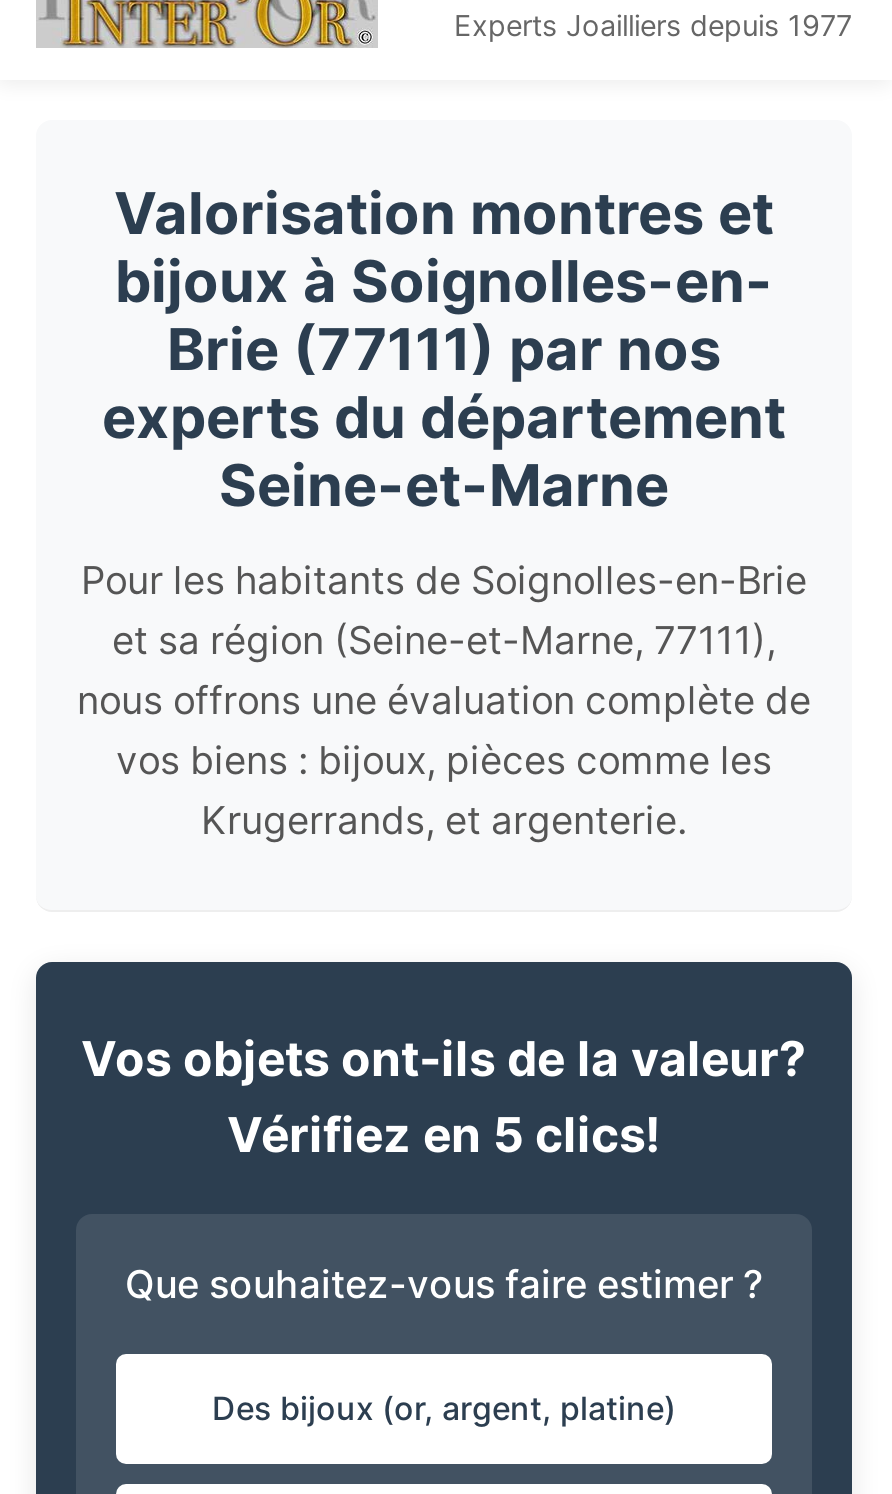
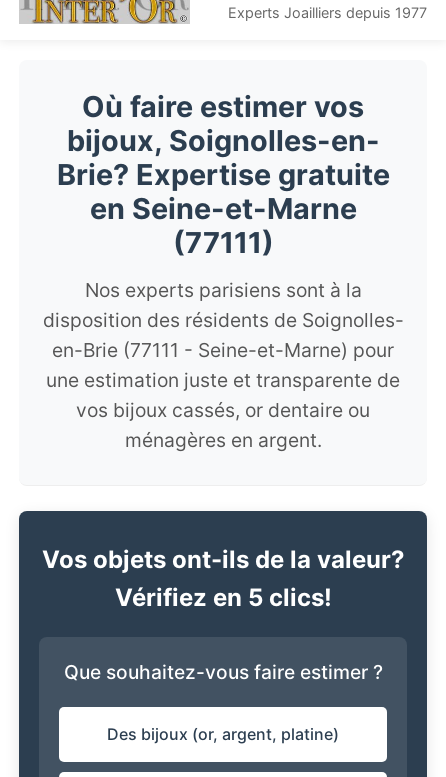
[102,178,786,520] Valorisation montres et | bijoux à Soignolles-en- | Brie (77111) par nos | experts du département | Seine-et-Marne -> [56,89,389,260] Où faire estimer vos | bijoux, Soignolles-en- | Brie? Expertise gratuite | en Seine-et-Marne | (77111)
[77,556,811,844] Pour les habitants de Soignolles-en-Brie | et sa région (Seine-et-Marne, 77111), | nous offrons une évaluation complète de | vos biens : bijoux, pièces comme les | Krugerrands, et argenterie. -> [42,278,403,452] Nos experts parisiens sont à la | disposition des résidents de Soignolles- | en-Brie (77111 - Seine-et-Marne) pour | une estimation juste et transparente de | vos bijoux cassés, or dentaire ou | ménagères en argent.

